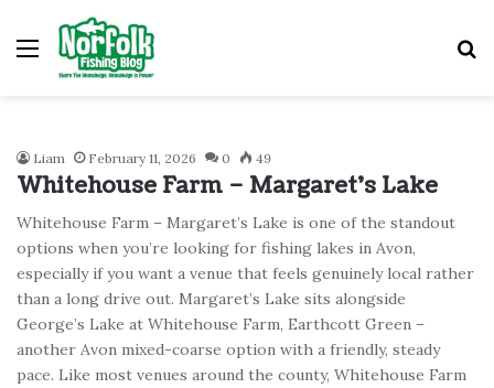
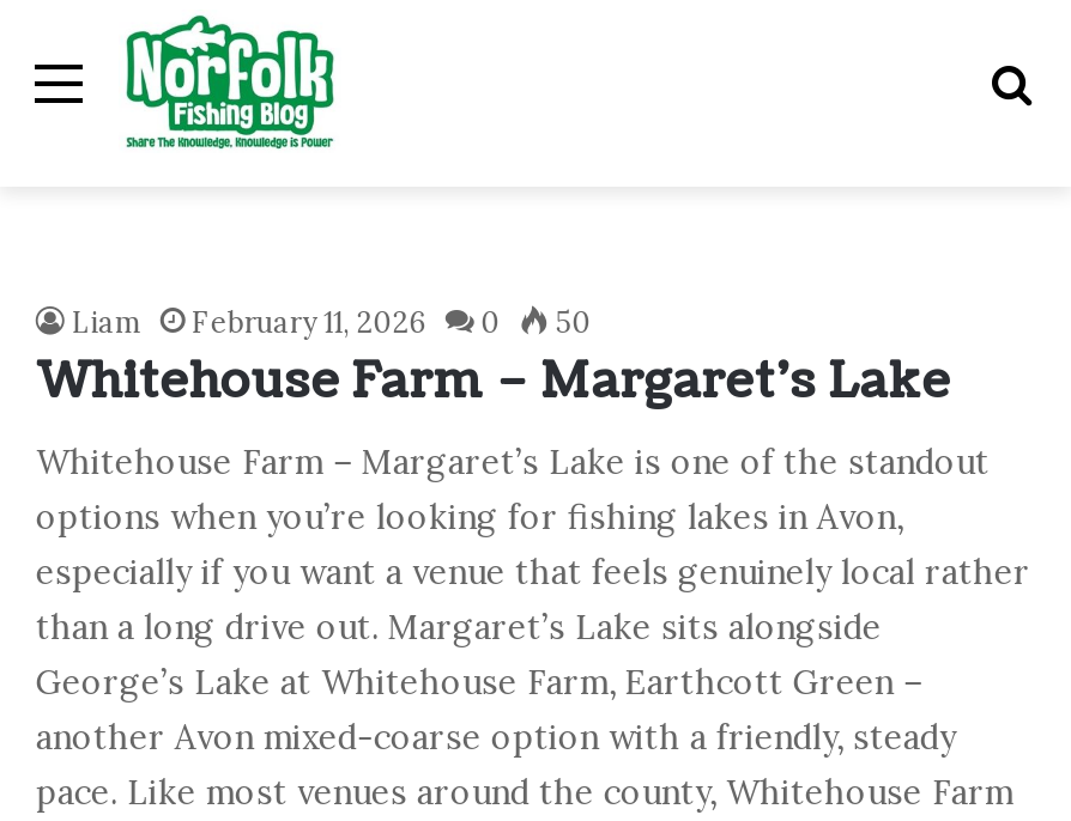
[253,150,272,166] 49 -> [548,304,591,340] 50

